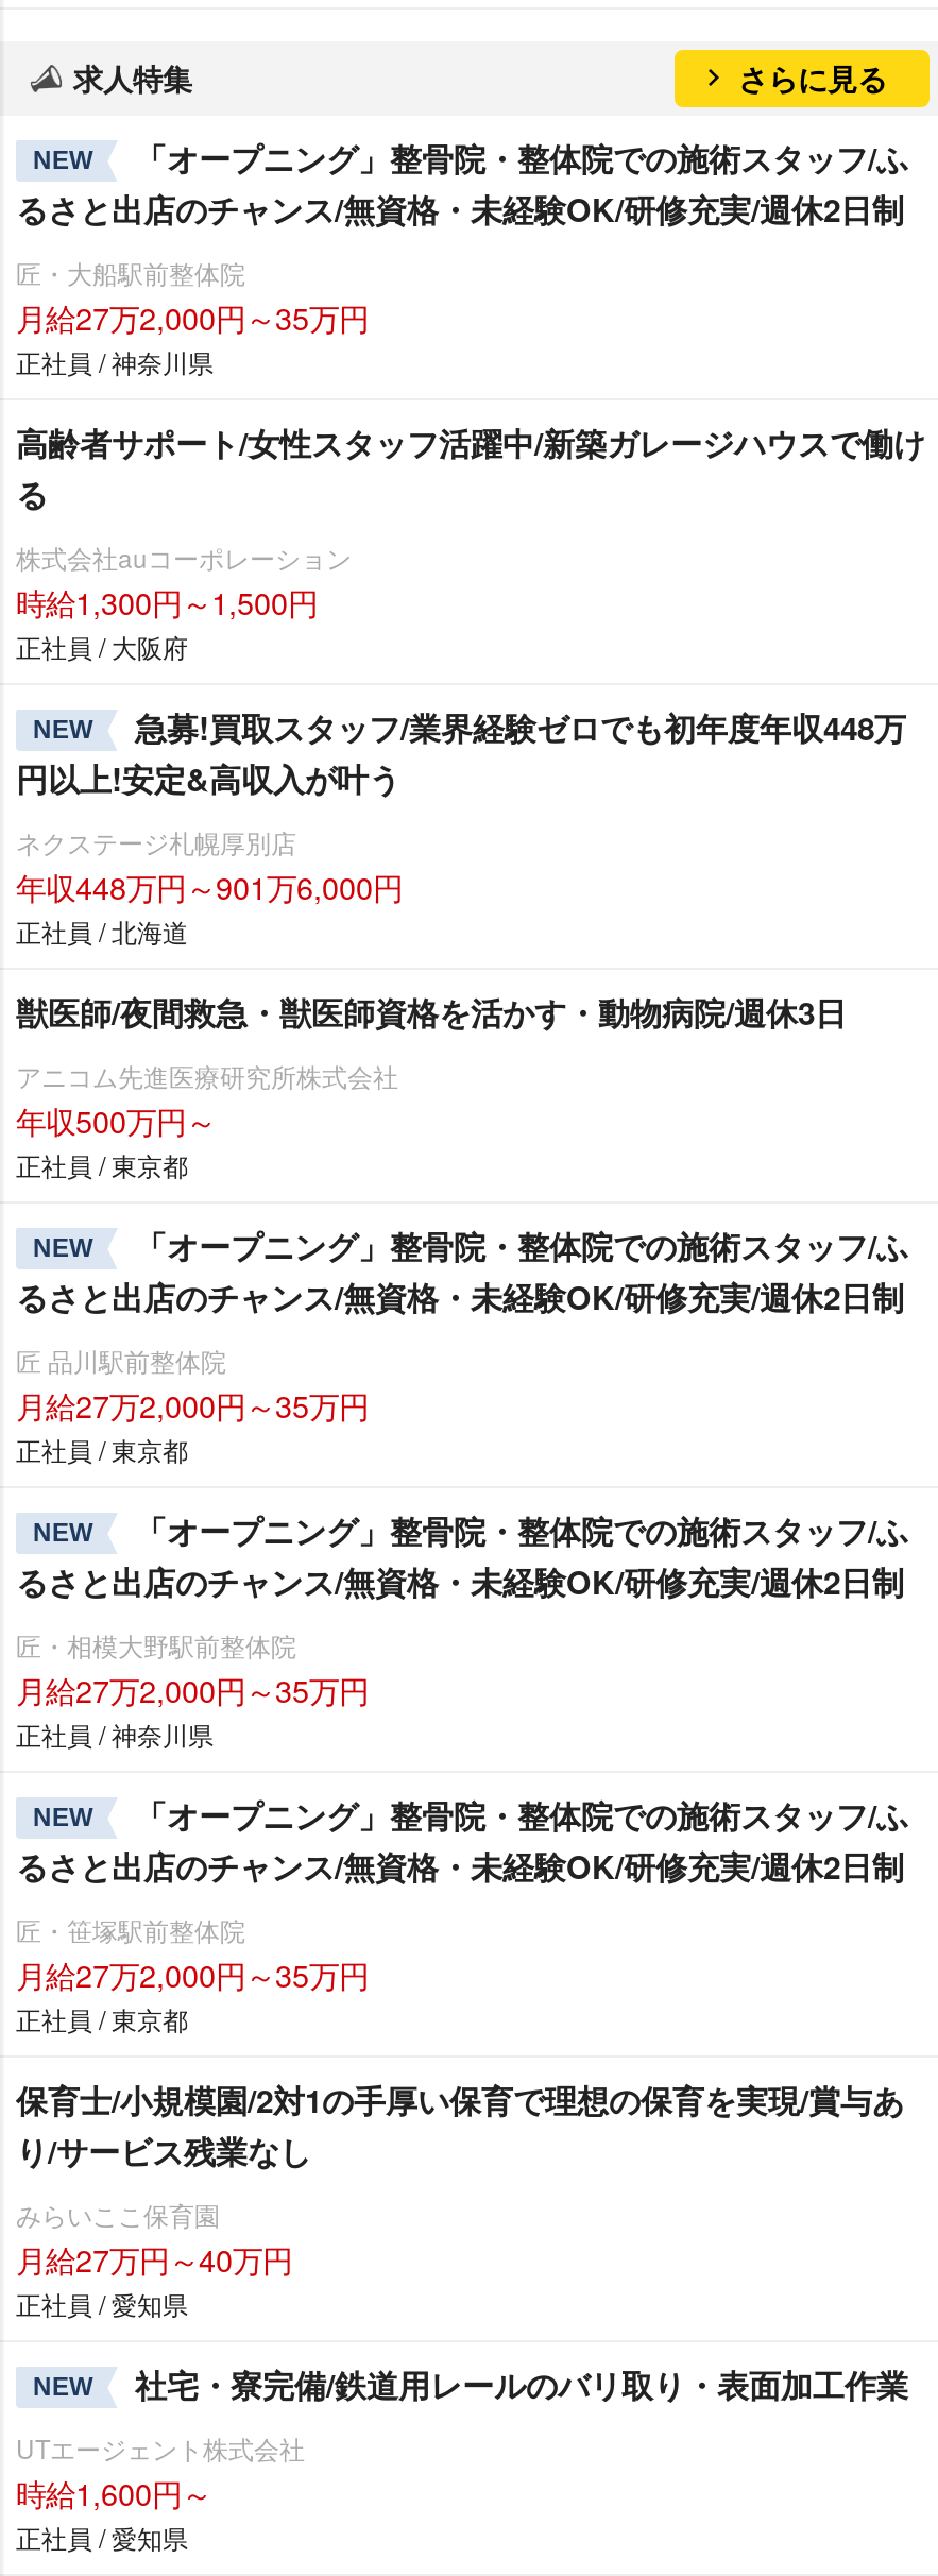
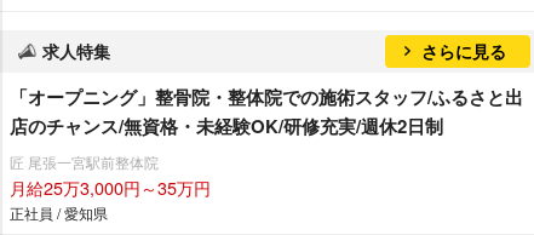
[16,134,925,2513] NEW | 「オープニング」整骨院・整体院での施術スタッフ/ふ | るさと出店のチャンス/無資格・未経験OK/研修充実/週休2日制 | 匠・大船駅前整体院 | 月給27万2,000円～35万円 | 正社員 / 神奈川県 | 高齢者サポート/女性スタッフ活躍中/新築ガレージハウスで働け | る | 株式会社auコーポレーション | 時給1,300円～1,500円 | 正社員 / 大阪府 | NEW | 急募!買取スタッフ/業界経験ゼロでも初年度年収448万 | 円以上!安定&高収入が叶う | ネクステージ札幌厚別店 | 年収448万円～901万6,000円 | 正社員 / 北海道 | 獣医師/夜間救急・獣医師資格を活かす・動物病院/週休3日 | アニコム先進医療研究所株式会社 | 年収500万円～ | 正社員 / 東京都 | NEW | 「オープニング」整骨院・整体院での施術スタッフ/ふ | るさと出店のチャンス/無資格・未経験OK/研修充実/週休2日制 | 匠 品川駅前整体院 | 月給27万2,000円～35万円 | 正社員 / 東京都 | NEW | 「オープニング」整骨院・整体院での施術スタッフ/ふ | るさと出店のチャンス/無資格・未経験OK/研修充実/週休2日制 | 匠・相模大野駅前整体院 | 月給27万2,000円～35万円 | 正社員 / 神奈川県 | NEW | 「オープニング」整骨院・整体院での施術スタッフ/ふ | るさと出店のチャンス/無資格・未経験OK/研修充実/週休2日制 | 匠・笹塚駅前整体院 | 月給27万2,000円～35万円 | 正社員 / 東京都 | 保育士/小規模園/2対1の手厚い保育で理想の保育を実現/賞与あ | り/サービス残業なし | みらいここ保育園 | 月給27万円～40万円 | 正社員 / 愛知県 | NEW | 社宅・寮完備/鉄道用レールのバリ取り・表面加工作業 | UTエージェント株式会社 | 時給1,600円～ -> [10,83,523,199] 「オープニング」整骨院・整体院での施術スタッフ/ふるさと出 | 店のチャンス/無資格・未経験OK/研修充実/週休2日制 | 匠 尾張一宮駅前整体院 | 月給25万3,000円～35万円

